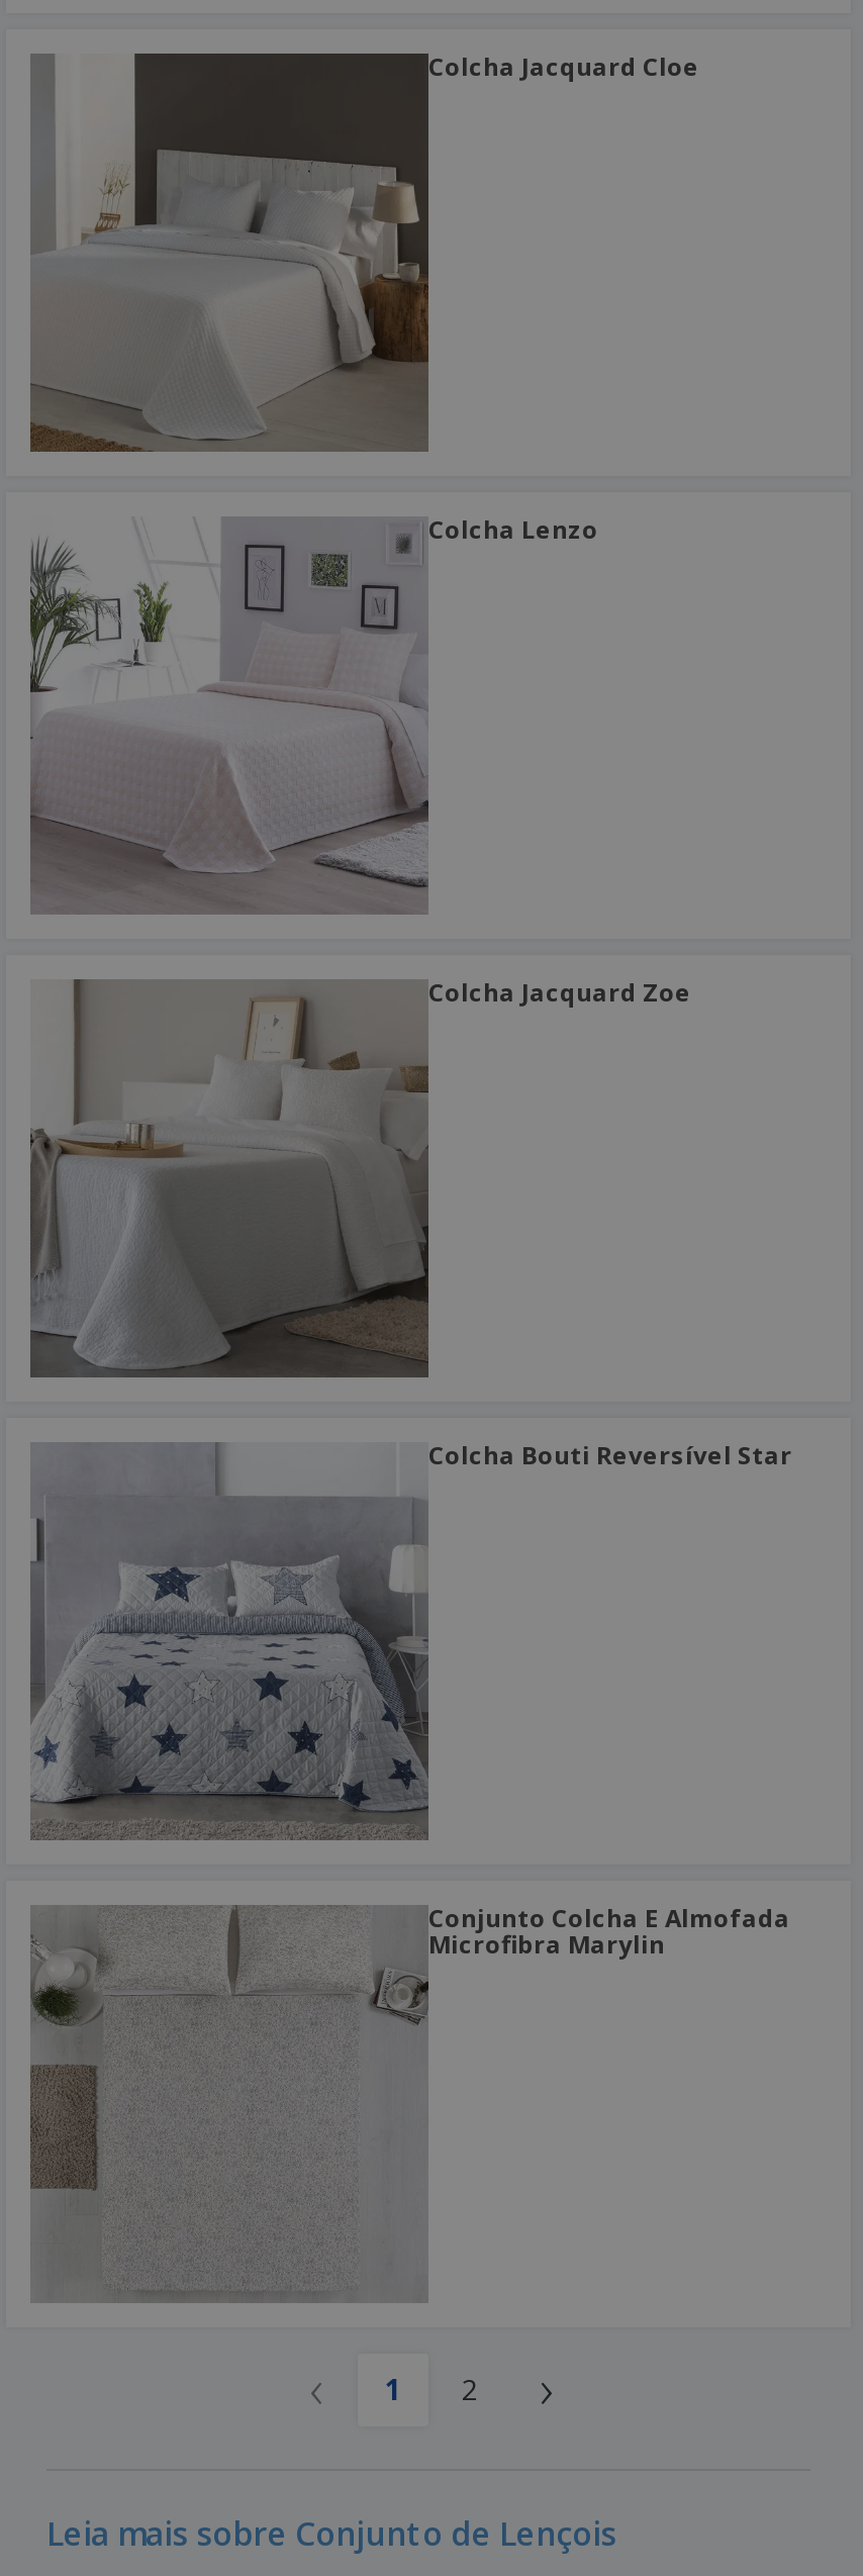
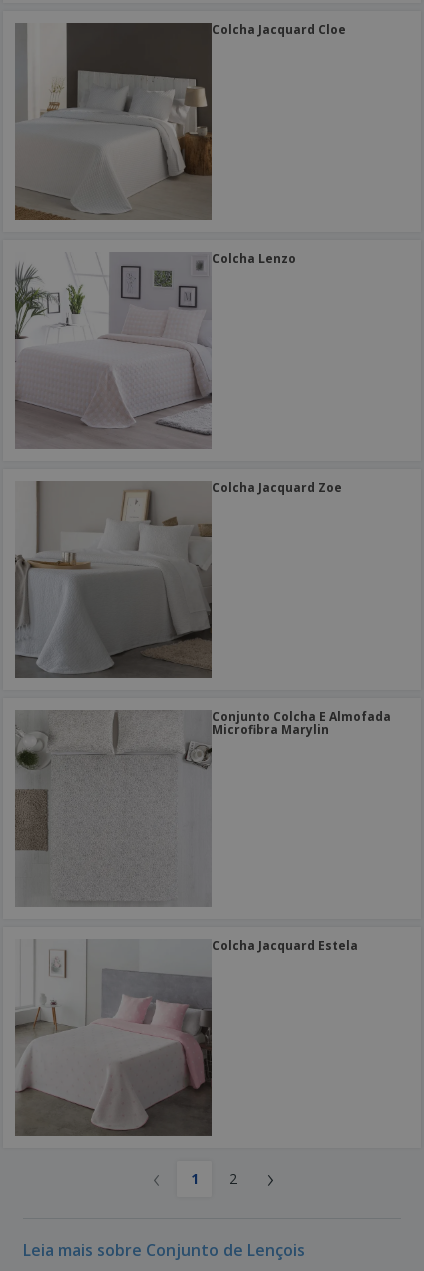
[30,1439,792,1840] [image] | Colcha Bouti Reversível Star -> none
moved [428,1902,790,1962] -> [212,708,391,738]: Conjunto Colcha E Almofada | Microfibra Marylin
none -> [15,937,358,1136] [image] | Colcha Jacquard Estela

